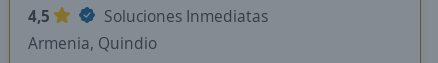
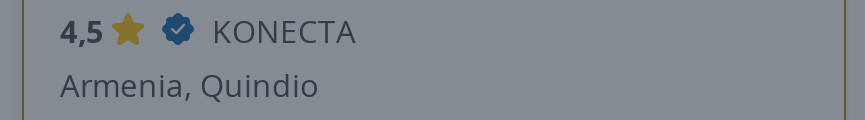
[100,5,268,27] Soluciones Inmediatas -> [204,9,356,53] KONECTA

